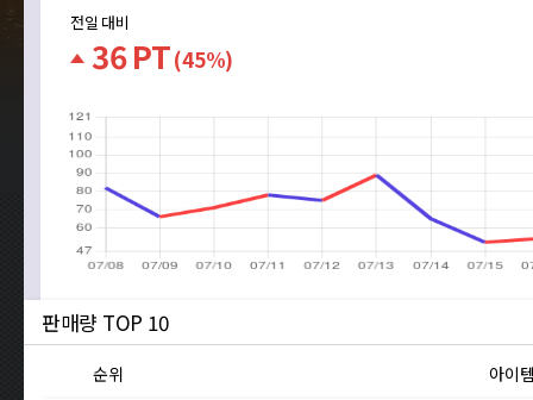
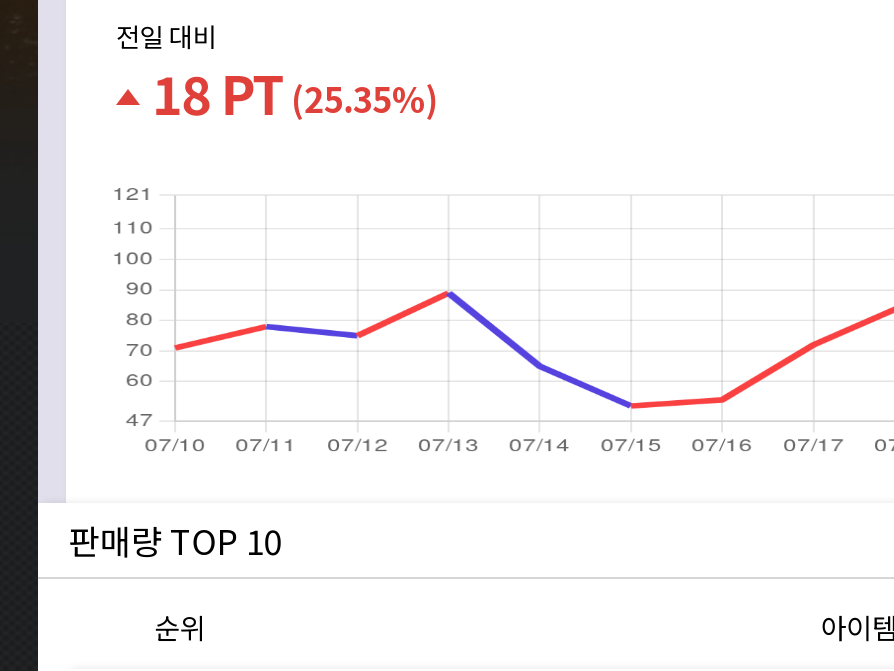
[92,33,126,77] 36 -> [152,55,210,129] 18
[174,44,233,74] (45%) -> [291,73,439,123] (25.35%)
[104,173,529,245] [image] -> [174,289,888,411] [image]

